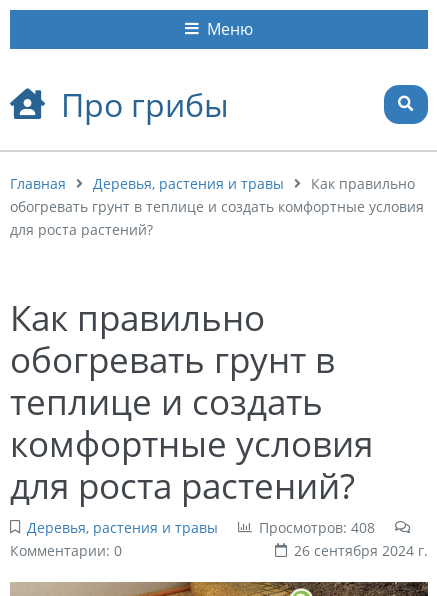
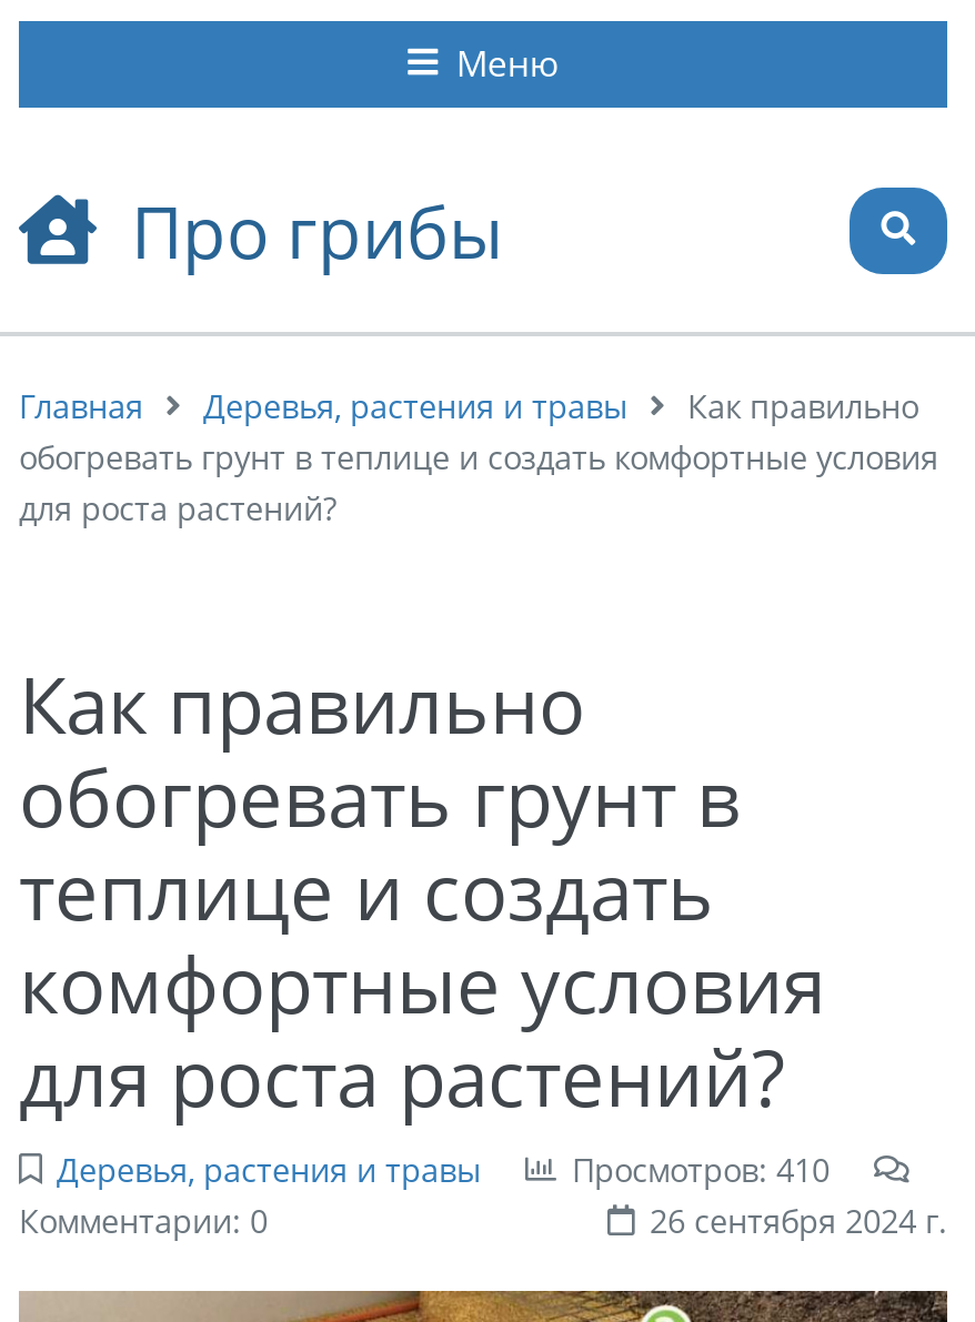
[259,518,375,537] Просмотров: 408 -> [572,1149,829,1191] Просмотров: 410

